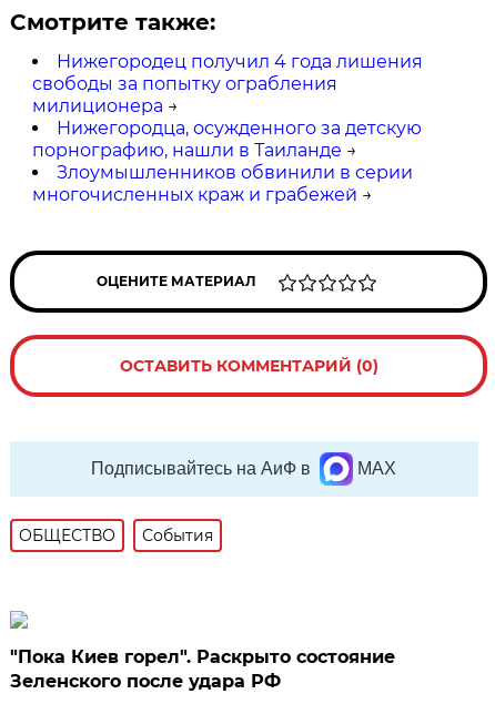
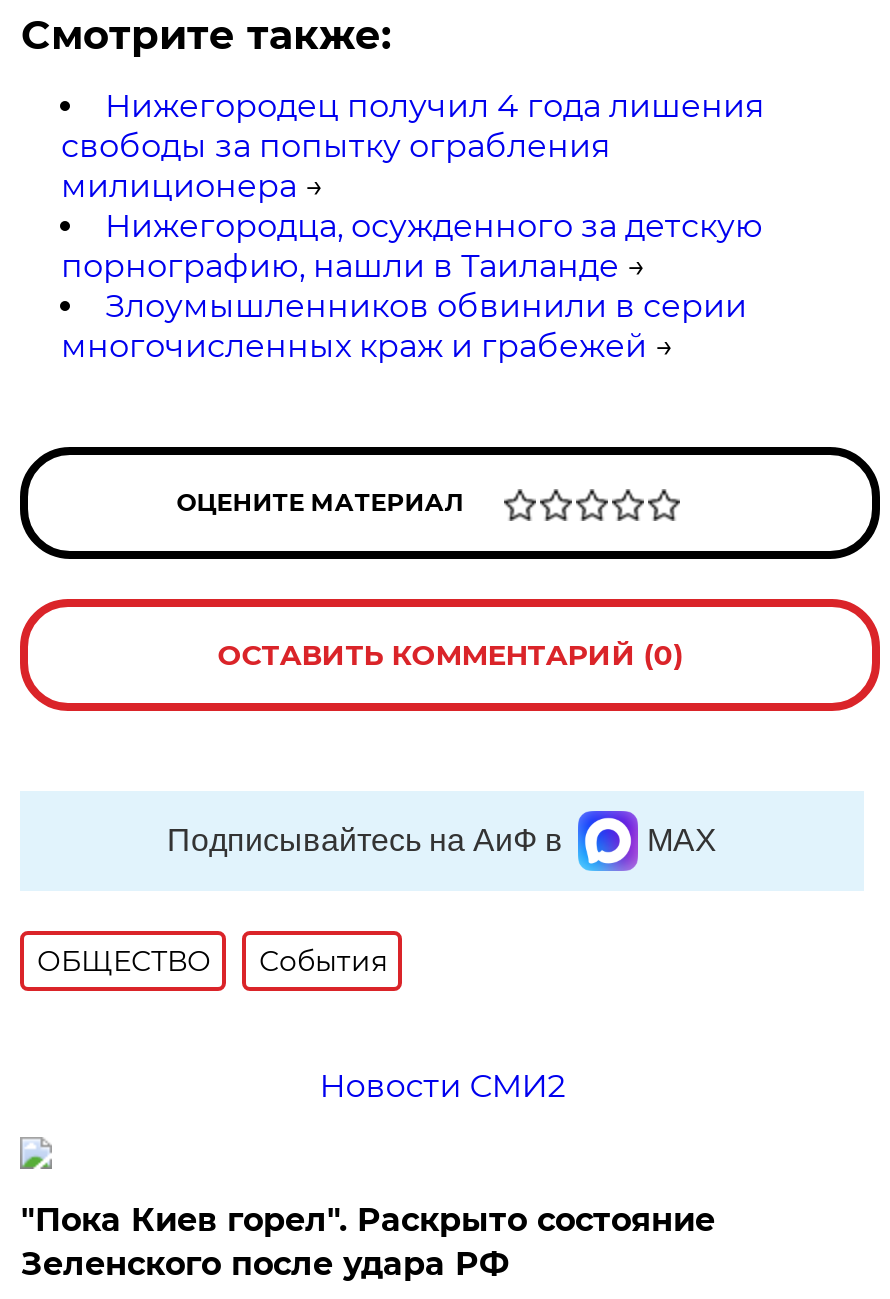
none -> [319,1067,565,1105] Новости СМИ2

